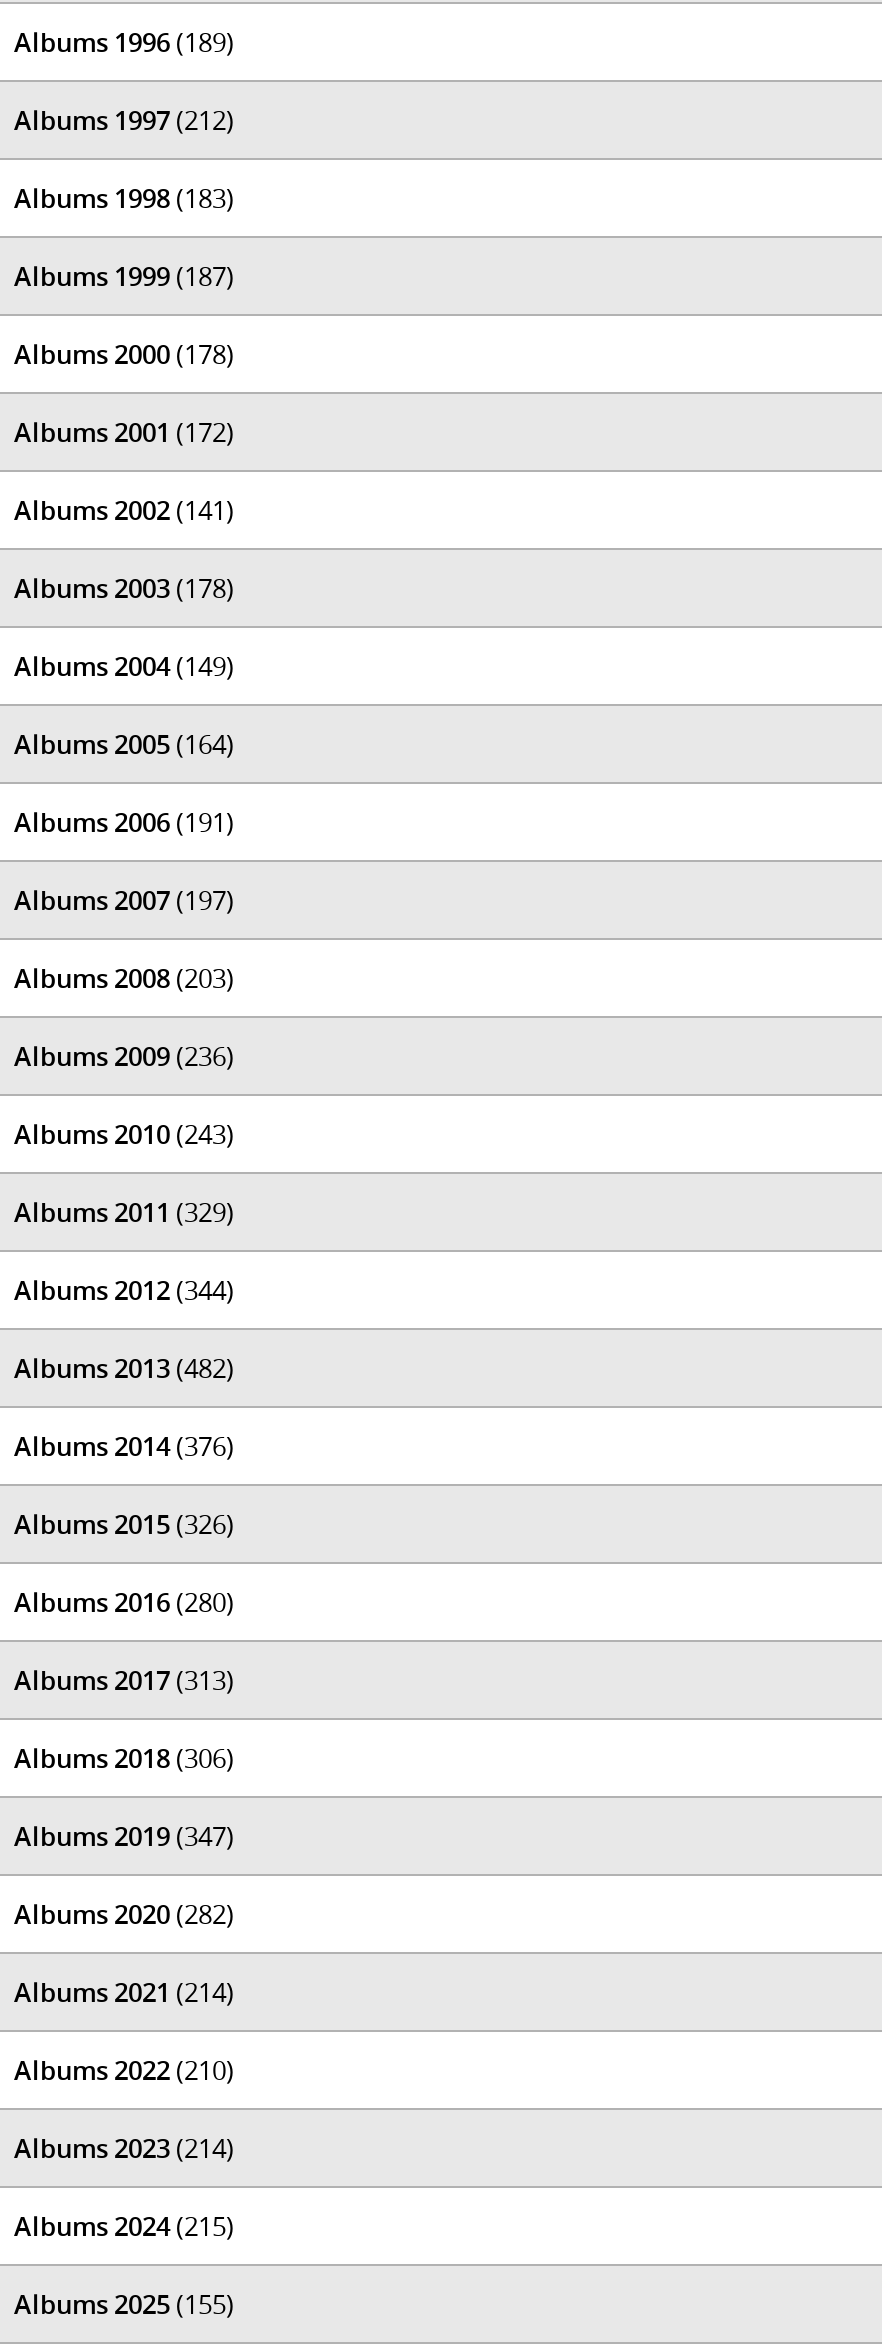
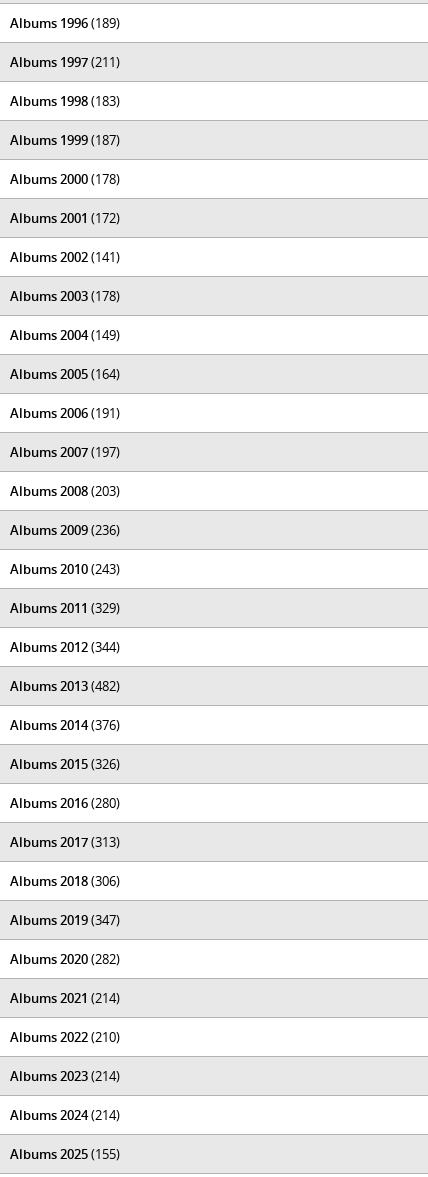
[14,102,234,138] Albums 1997 (212) -> [10,53,120,71] Albums 1997 (211)
[14,2208,234,2244] Albums 2024(215) -> [10,1106,120,1124] Albums 2024(214)

